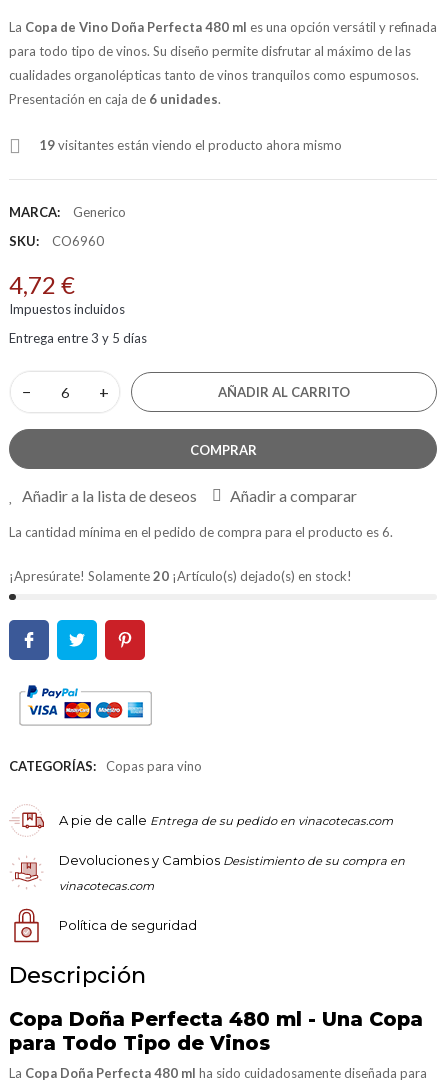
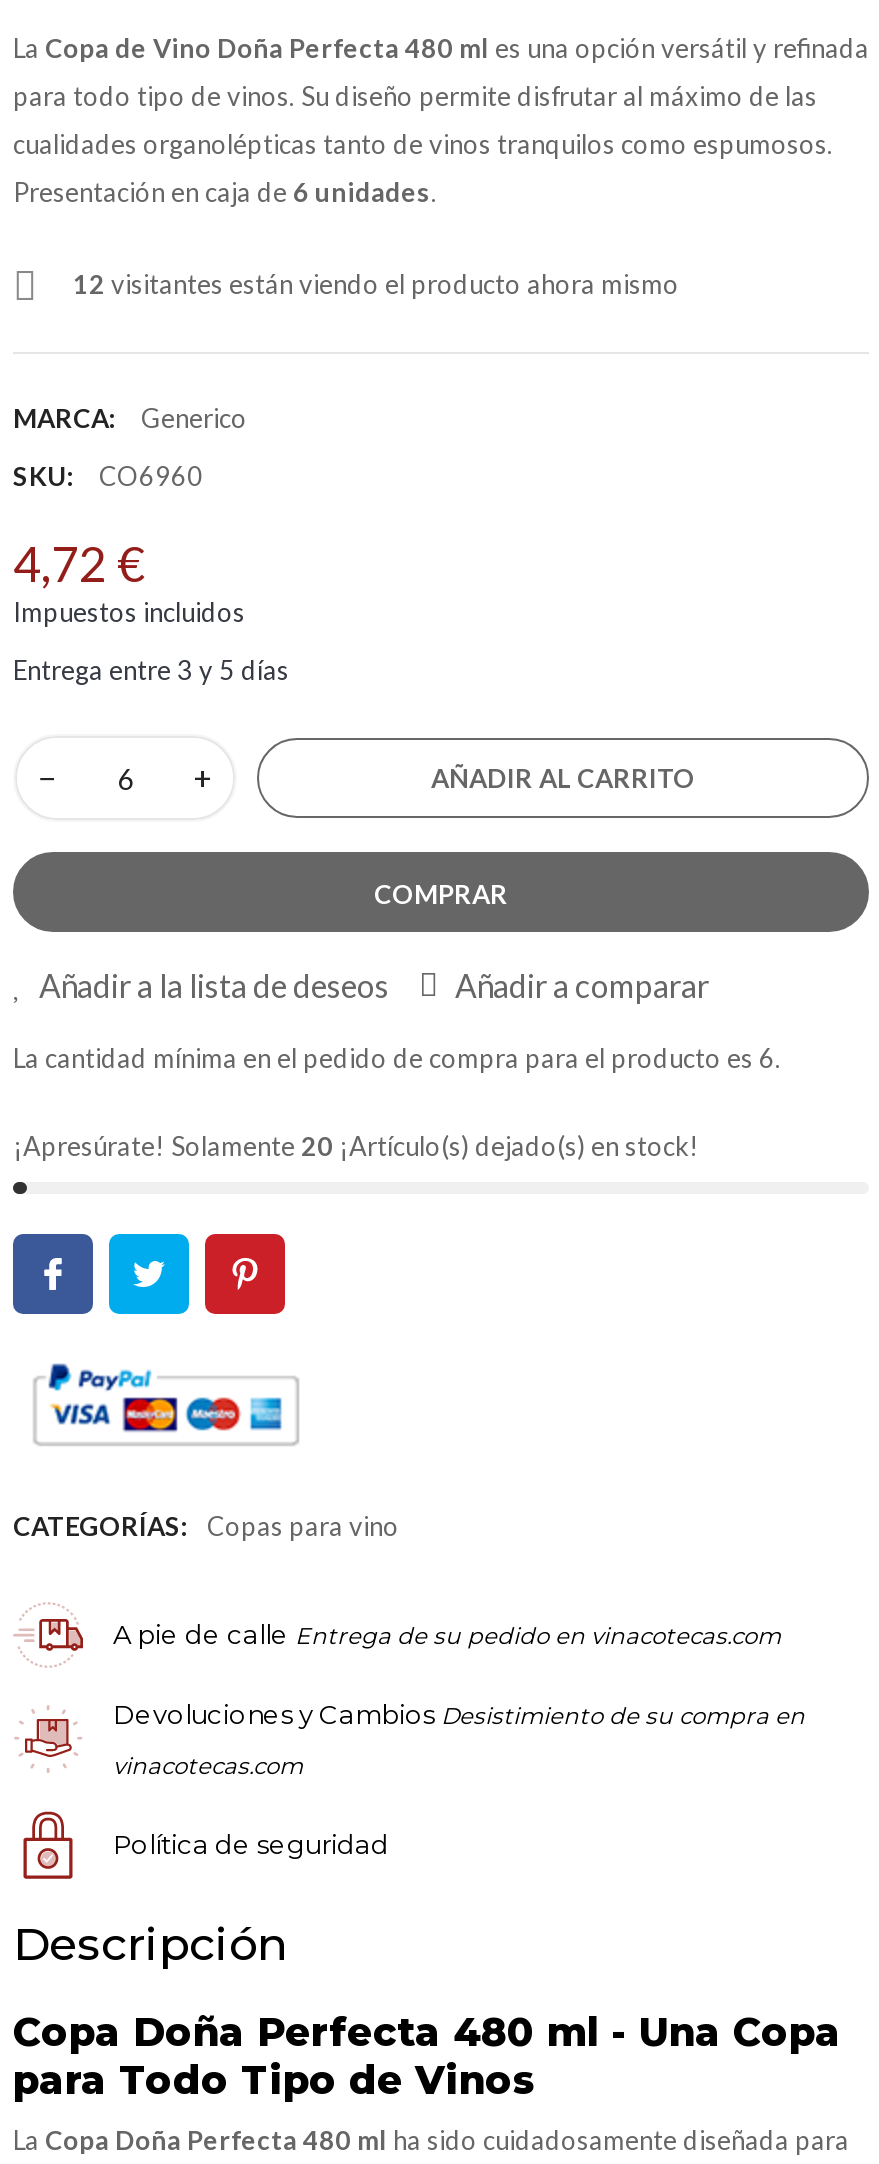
[39,137,342,153] 19 visitantes están viendo el producto ahora mismo -> [73,268,679,300] 12 visitantes están viendo el producto ahora mismo

